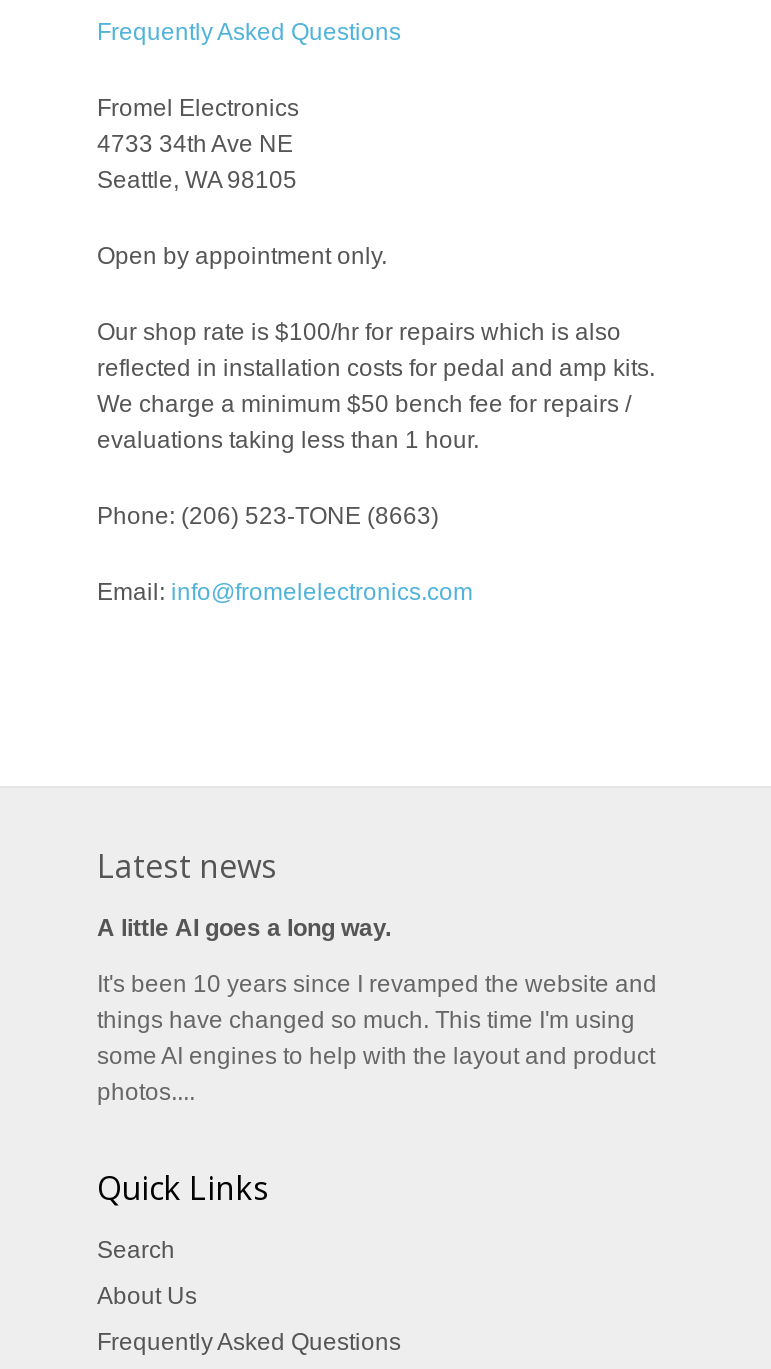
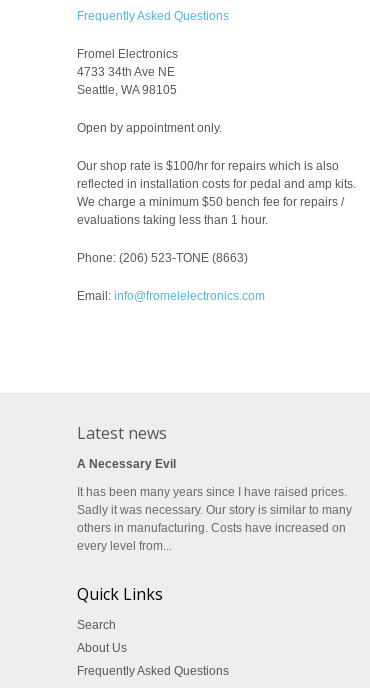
[97,914,391,942] A little AI goes a long way. -> [77,457,176,471] A Necessary Evil
[97,970,657,1106] It's been 10 years since I revamped the website and | things have changed so much. This time I'm using | some AI engines to help with the layout and product | photos.... -> [77,485,352,553] It has been many years since I have raised prices. | Sadly it was necessary. Our story is similar to many | others in manufacturing. Costs have increased on | every level from...

